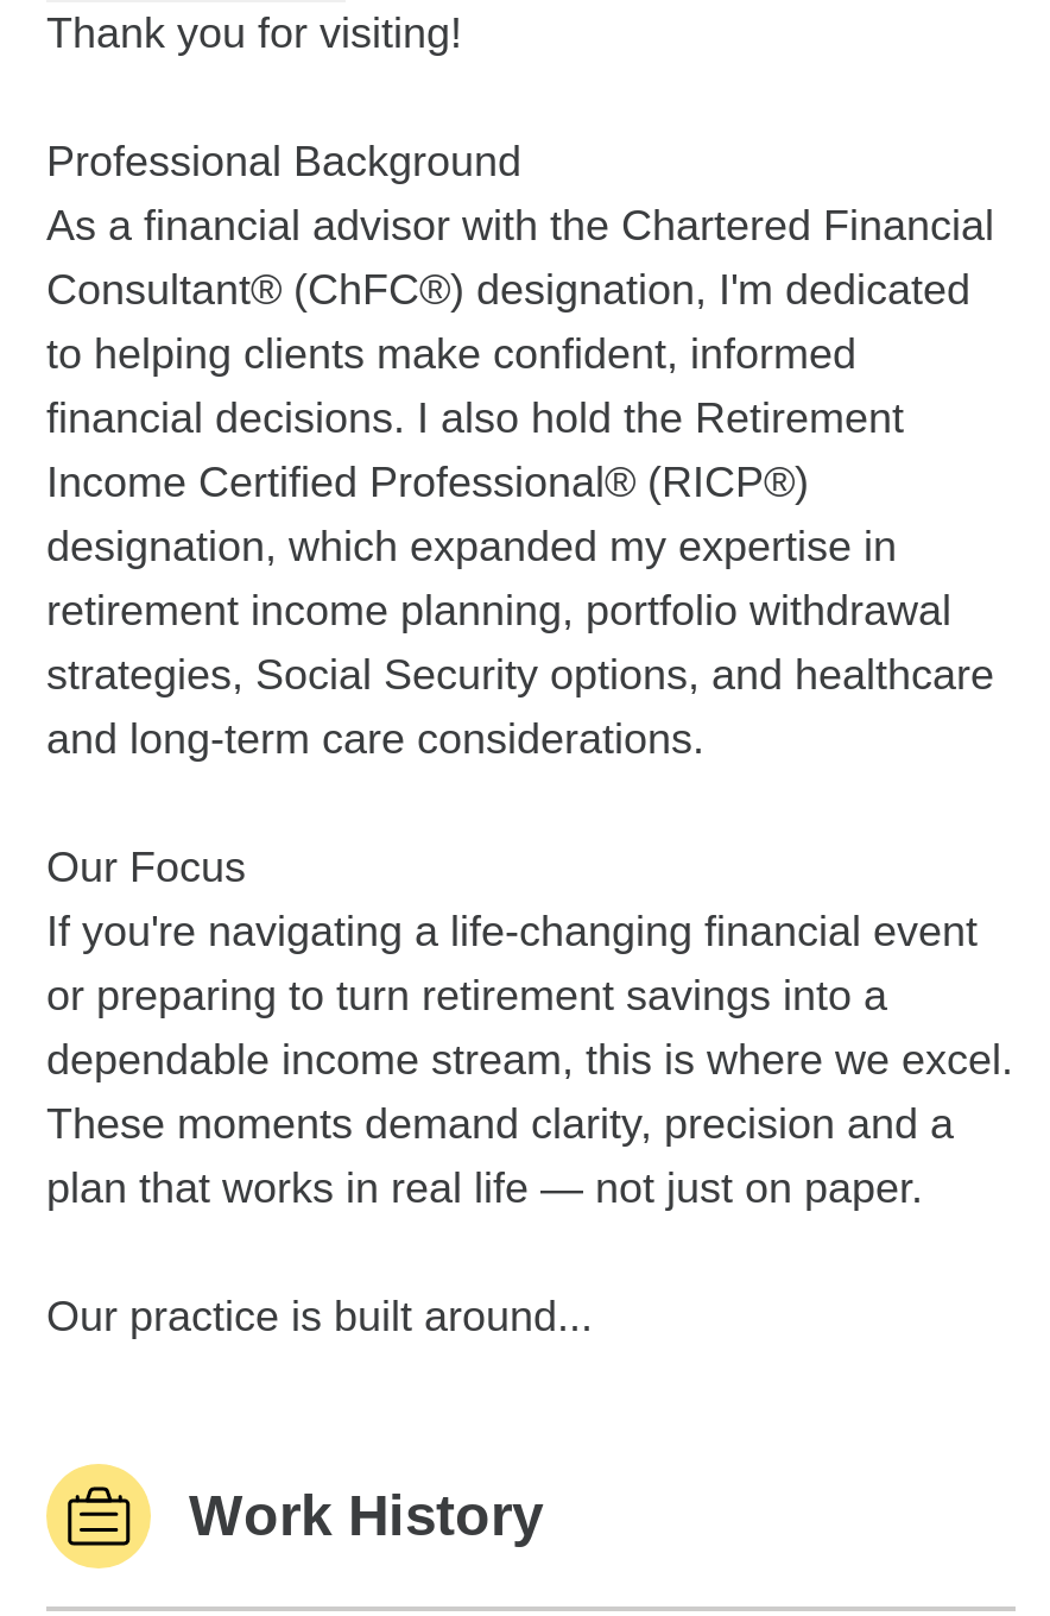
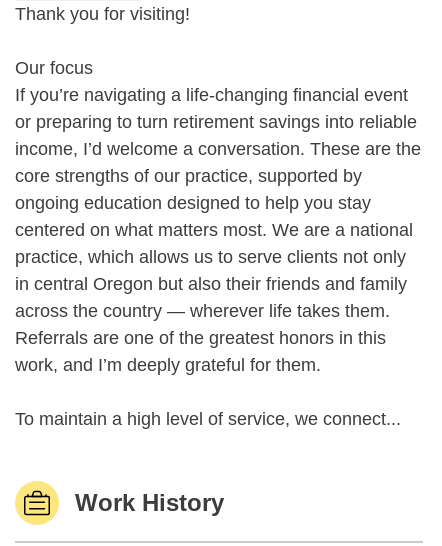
[46,138,1013,1340] Professional Background | As a financial advisor with the Chartered Financial | Consultant® (ChFC®) designation, I'm dedicated | to helping clients make confident, informed | financial decisions. I also hold the Retirement | Income Certified Professional® (RICP®) | designation, which expanded my expertise in | retirement income planning, portfolio withdrawal | strategies, Social Security options, and healthcare | and long-term care considerations. | Our Focus | If you're navigating a life-changing financial event | or preparing to turn retirement savings into a | dependable income stream, this is where we excel. | These moments demand clarity, precision and a | plan that works in real life — not just on paper. | Our practice is built around... -> [15,58,421,429] Our focus | If you’re navigating a life-changing financial event | or preparing to turn retirement savings into reliable | income, I’d welcome a conversation. These are the | core strengths of our practice, supported by | ongoing education designed to help you stay | centered on what matters most. We are a national | practice, which allows us to serve clients not only | in central Oregon but also their friends and family | across the country — wherever life takes them. | Referrals are one of the greatest honors in this | work, and I’m deeply grateful for them. | To maintain a high level of service, we connect...

